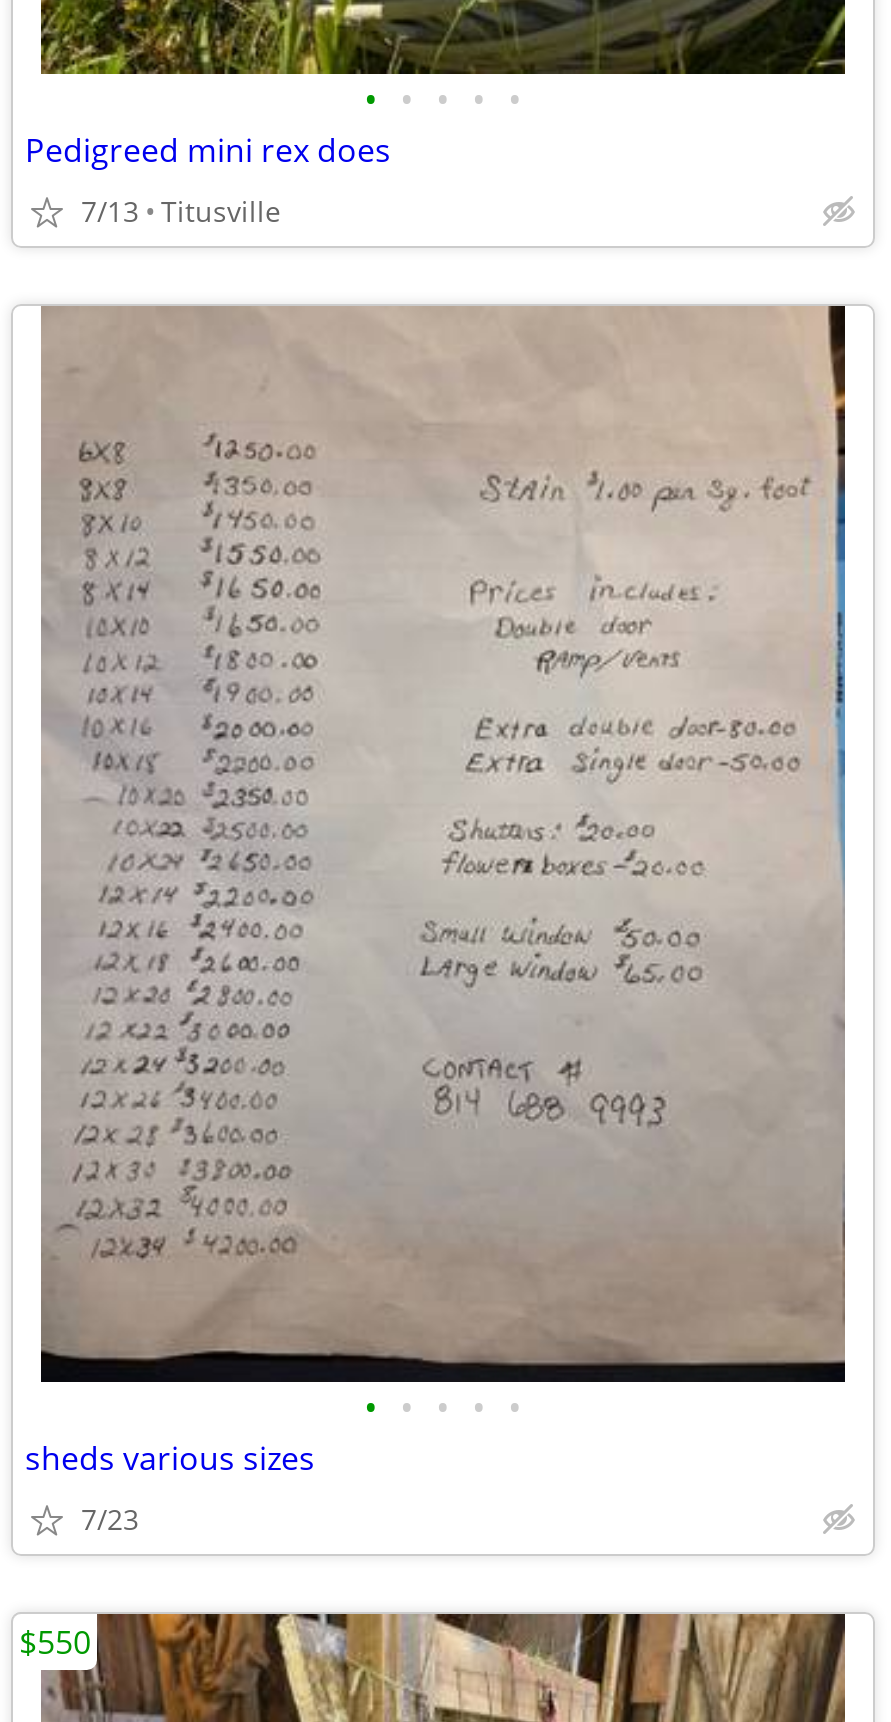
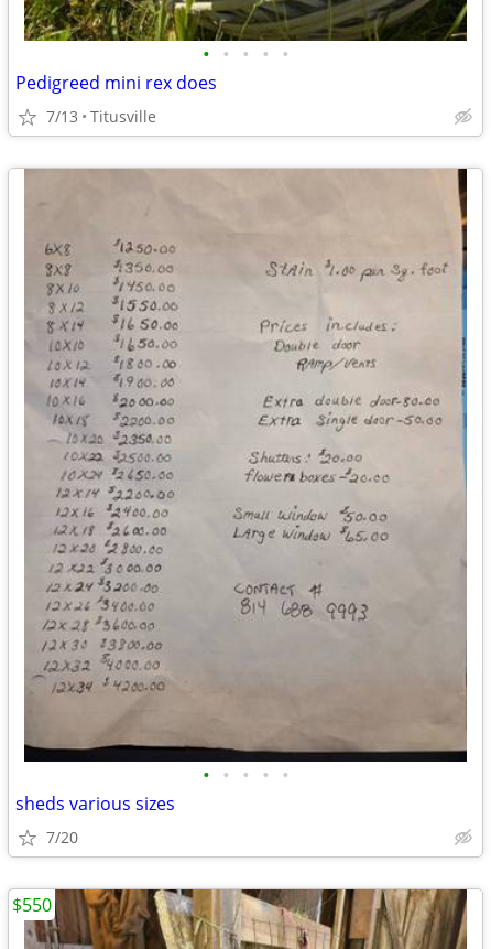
[81,1500,139,1538] 7/23 -> [46,827,78,848] 7/20

